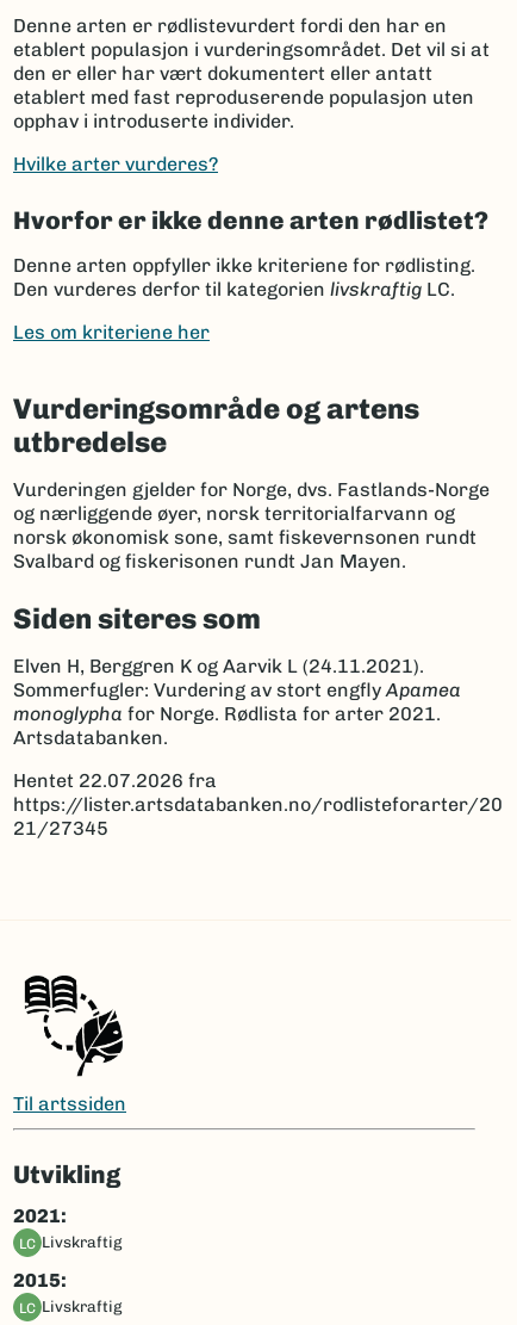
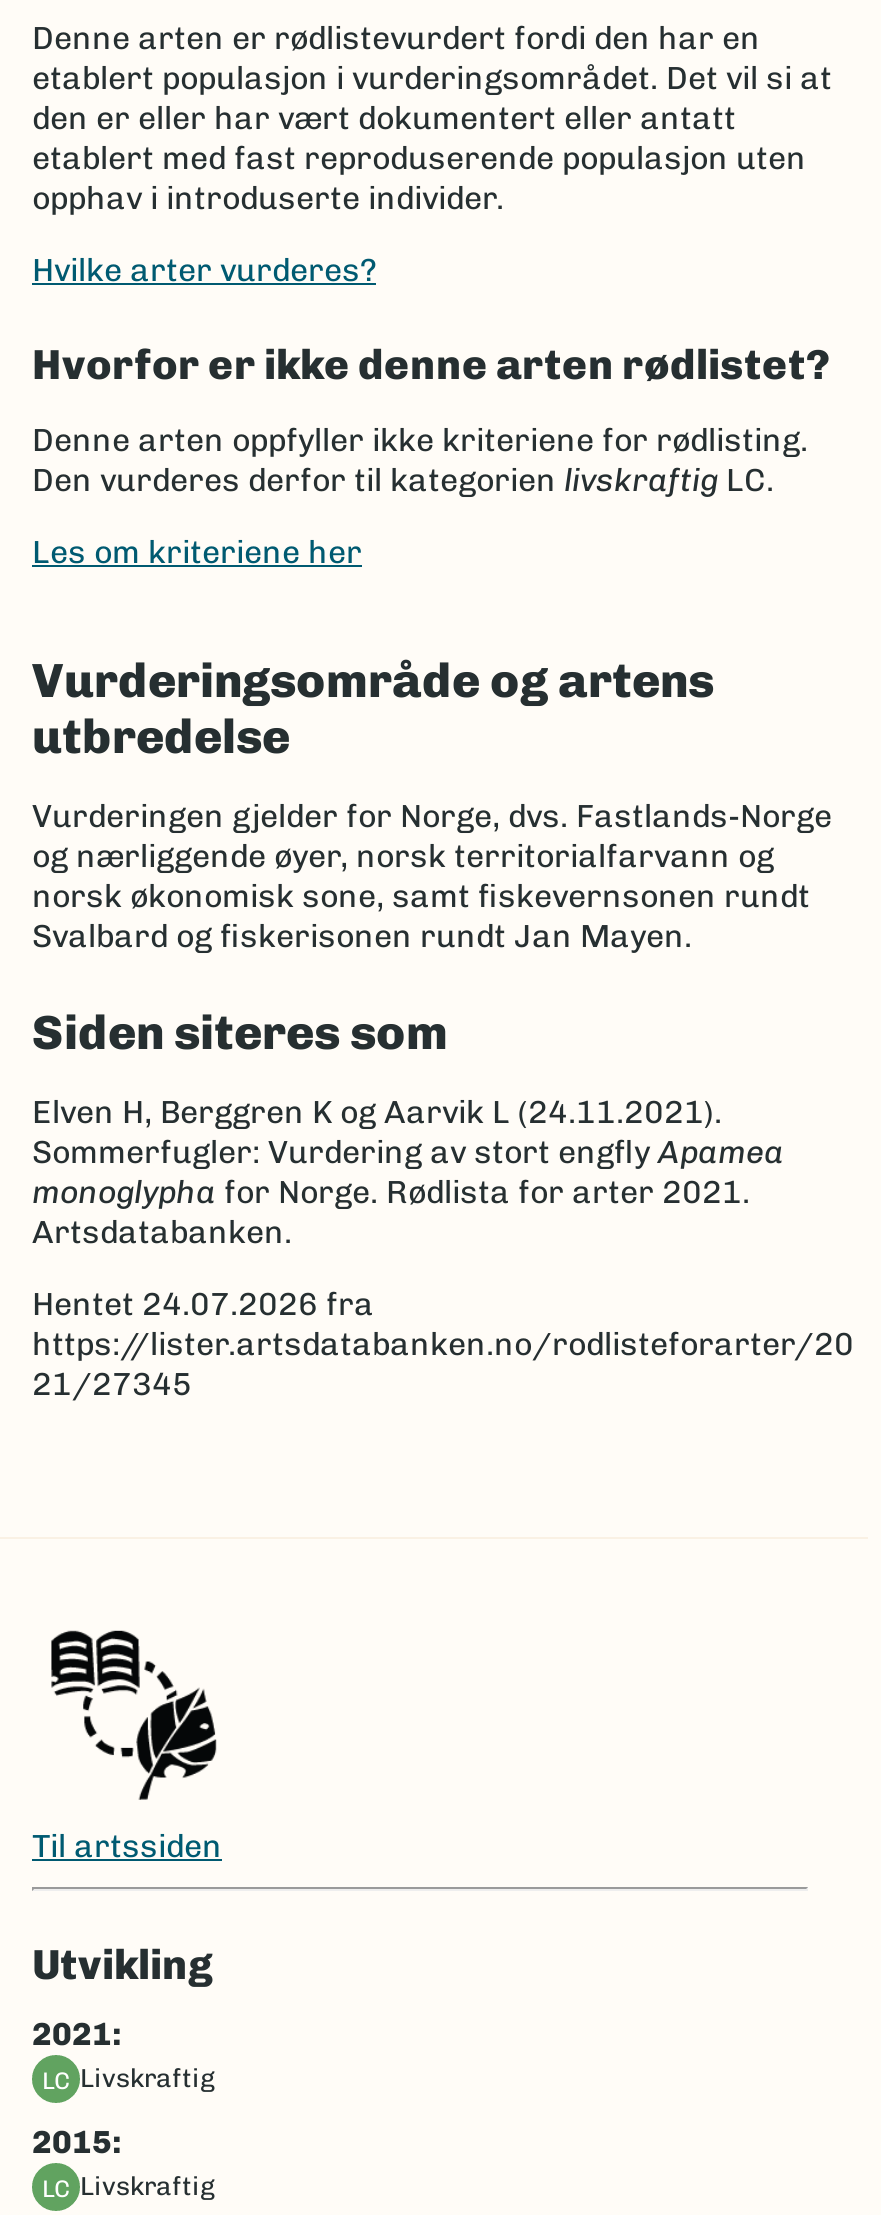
[13,769,217,792] Hentet 22.07.2026 fra -> [32,1285,374,1323] Hentet 24.07.2026 fra

